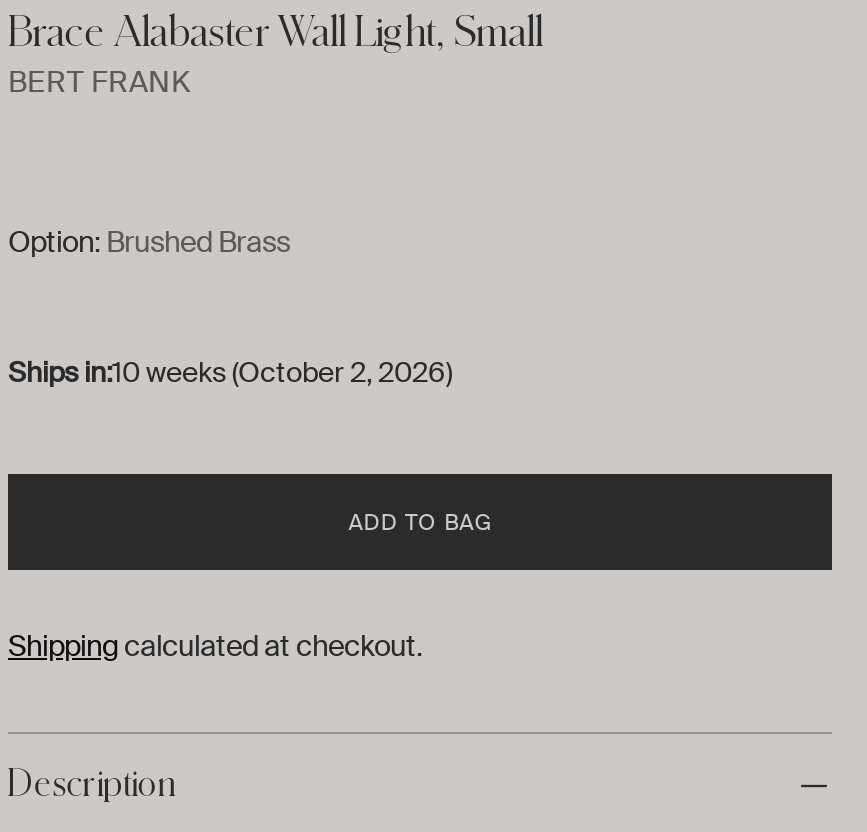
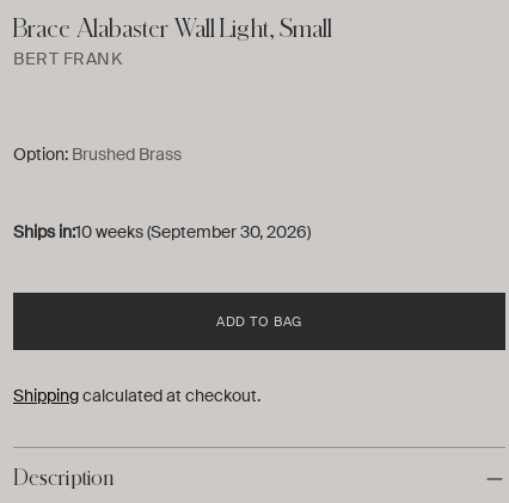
[8,354,452,390] Ships in:10 weeks (October 2, 2026) -> [13,221,311,242] Ships in:10 weeks (September 30, 2026)

